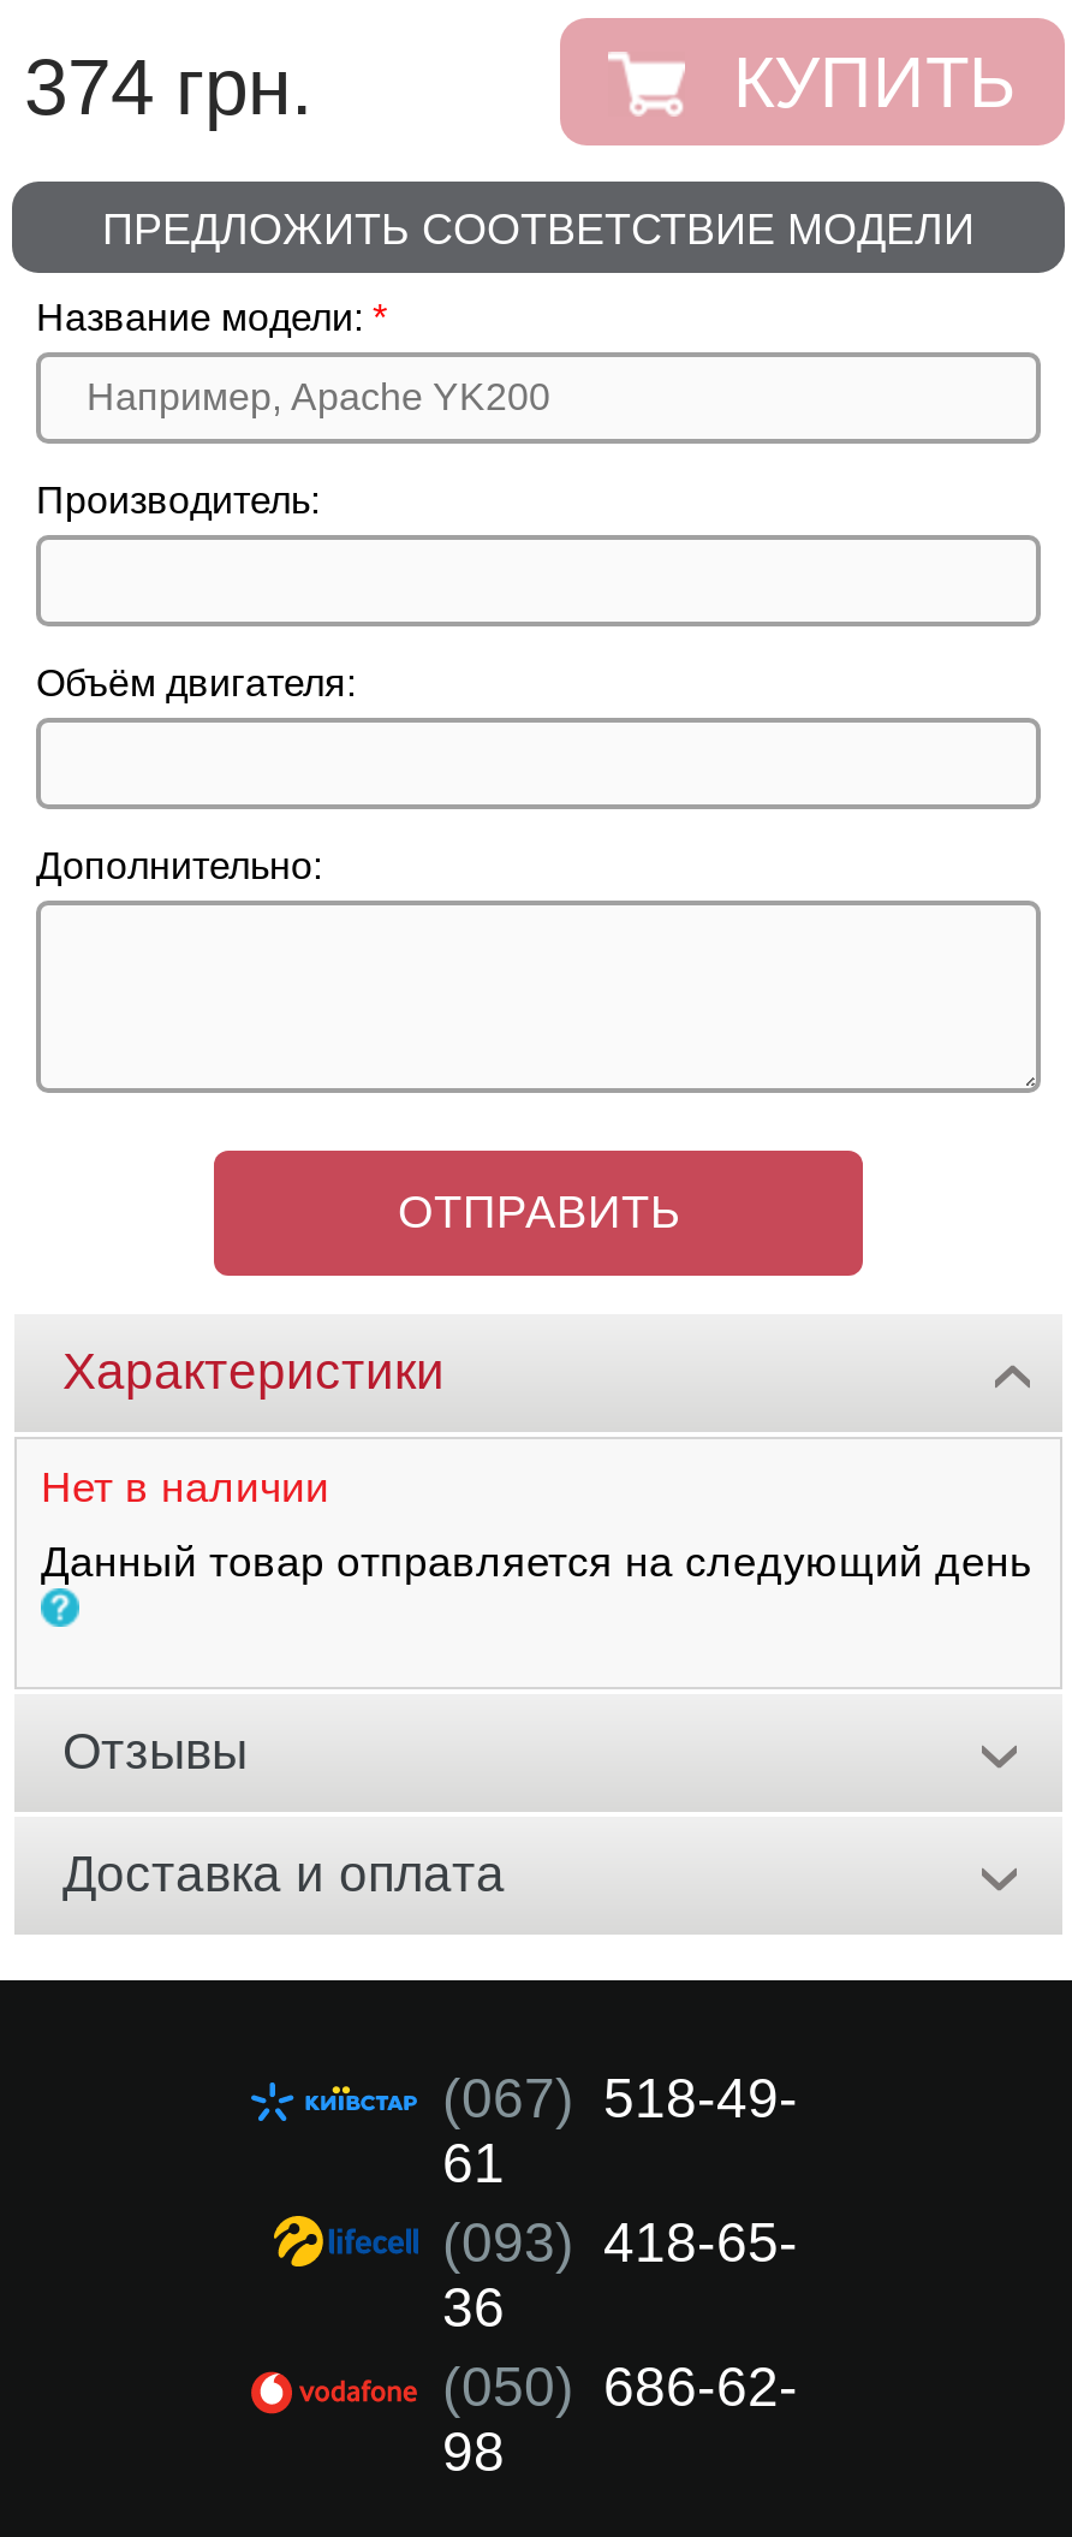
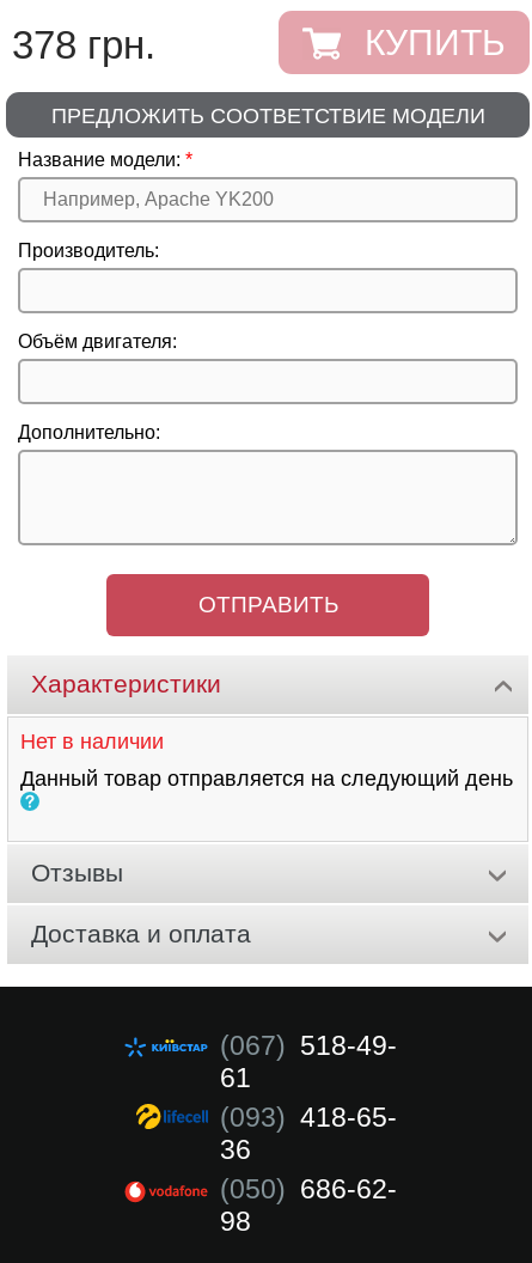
[24,42,312,131] 374 грн. -> [12,23,155,67] 378 грн.

